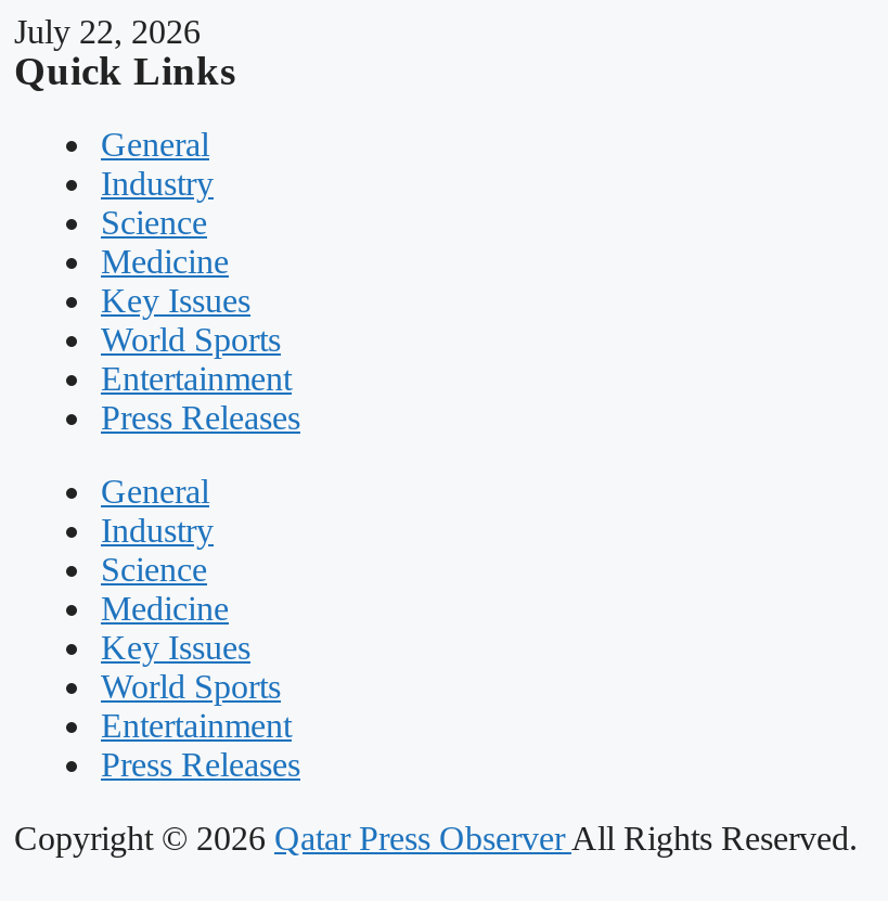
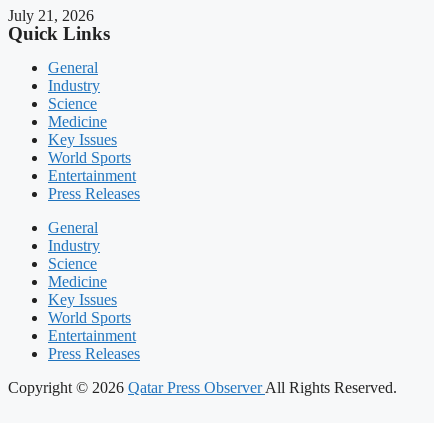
[14,12,201,49] July 22, 2026 -> [8,6,94,23] July 21, 2026

